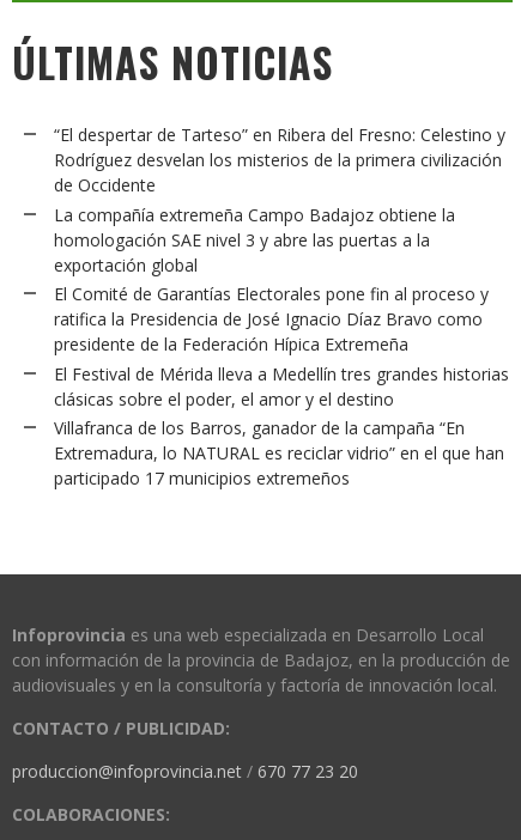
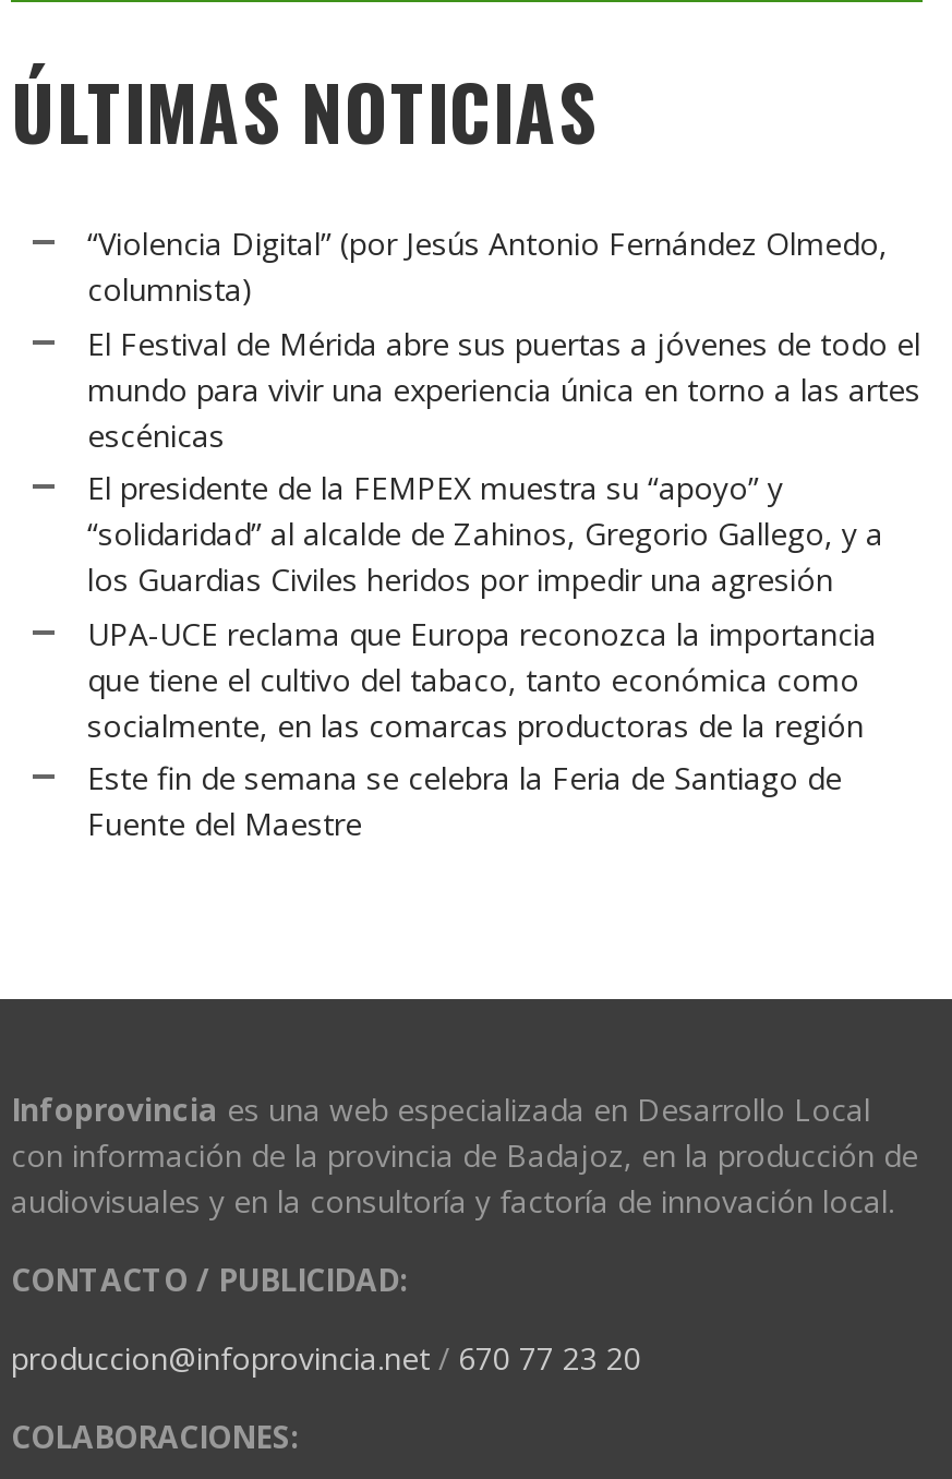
[54,123,509,490] “El despertar de Tarteso” en Ribera del Fresno: Celestino y | Rodríguez desvelan los misterios de la primera civilización | de Occidente | La compañía extremeña Campo Badajoz obtiene la | homologación SAE nivel 3 y abre las puertas a la | exportación global | El Comité de Garantías Electorales pone fin al proceso y | ratifica la Presidencia de José Ignacio Díaz Bravo como | presidente de la Federación Hípica Extremeña | El Festival de Mérida lleva a Medellín tres grandes historias | clásicas sobre el poder, el amor y el destino | Villafranca de los Barros, ganador de la campaña “En | Extremadura, lo NATURAL es reciclar vidrio” en el que han | participado 17 municipios extremeños -> [87,223,920,844] “Violencia Digital” (por Jesús Antonio Fernández Olmedo, | columnista) | El Festival de Mérida abre sus puertas a jóvenes de todo el | mundo para vivir una experiencia única en torno a las artes | escénicas | El presidente de la FEMPEX muestra su “apoyo” y | “solidaridad” al alcalde de Zahinos, Gregorio Gallego, y a | los Guardias Civiles heridos por impedir una agresión | UPA-UCE reclama que Europa reconozca la importancia | que tiene el cultivo del tabaco, tanto económica como | socialmente, en las comarcas productoras de la región | Este fin de semana se celebra la Feria de Santiago de | Fuente del Maestre

